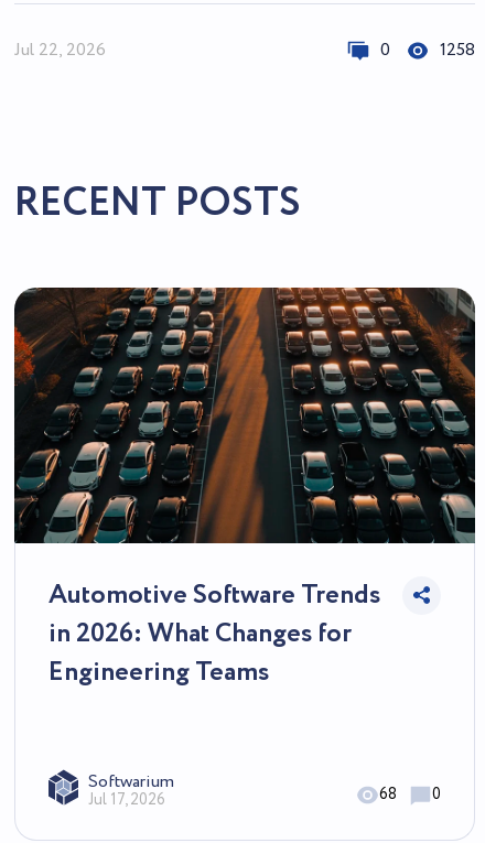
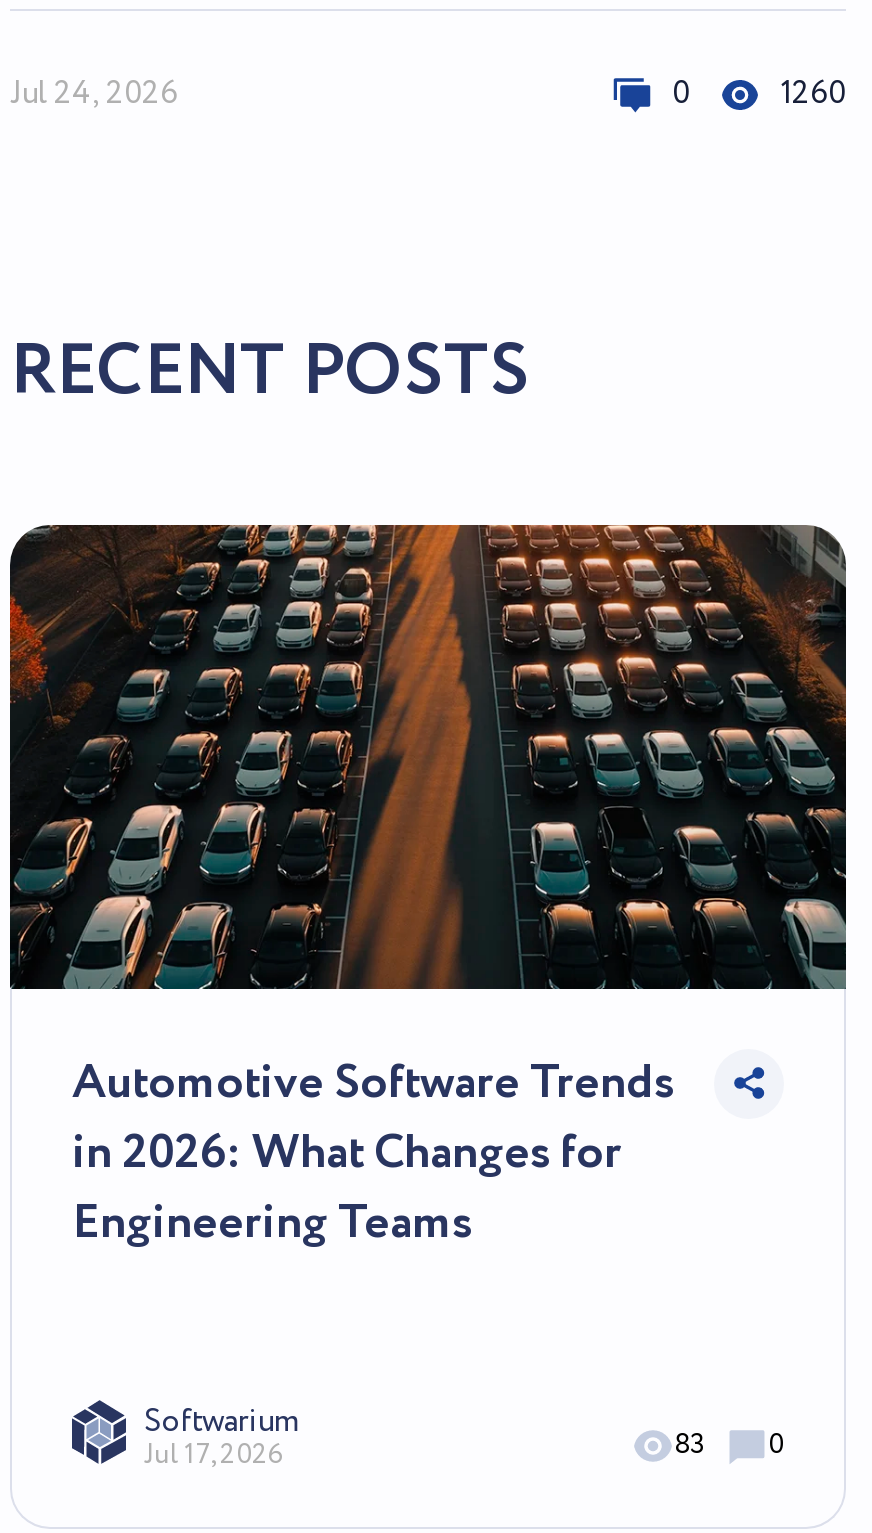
[14,37,106,62] Jul 22, 2026 -> [10,70,178,116] Jul 24, 2026
[380,38,475,63] 0 1258 -> [672,71,846,117] 0 1260
[379,783,441,806] 68 0 -> [674,1425,784,1465] 83 0

